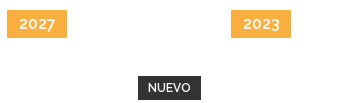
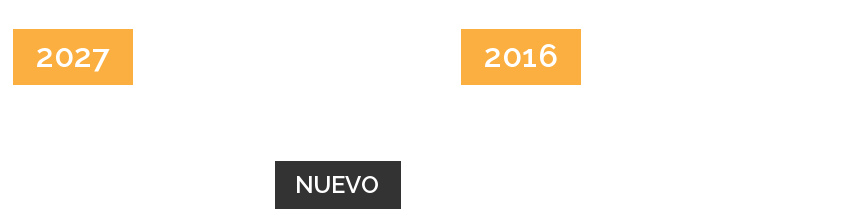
[242,13,279,32] 2023 -> [484,36,558,74] 2016

